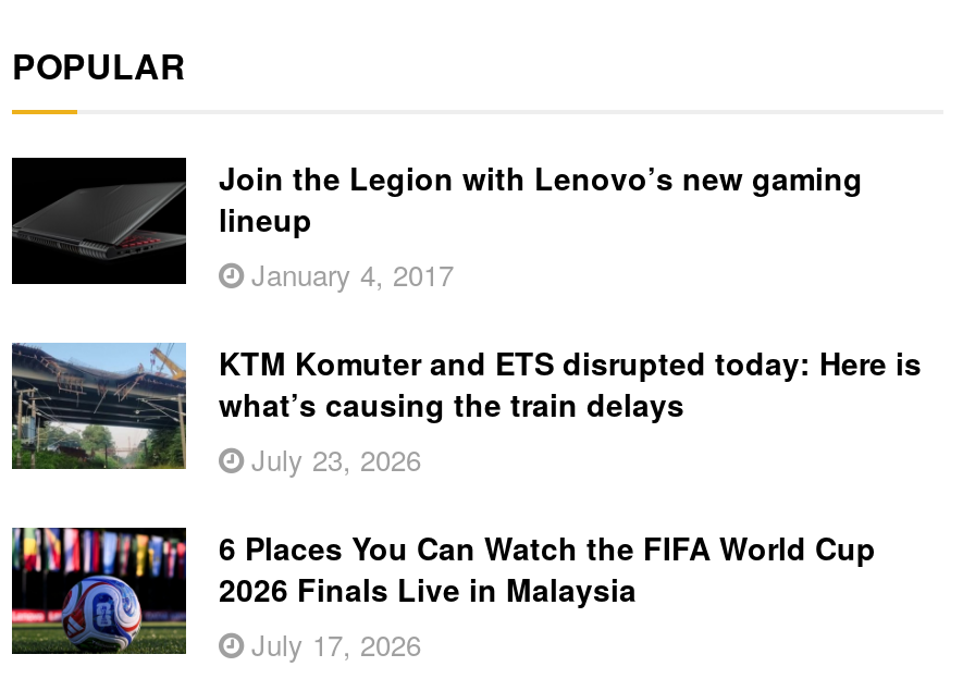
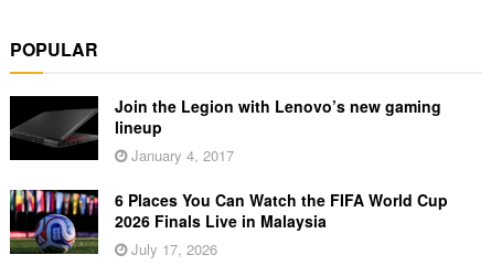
[10,341,922,481] [image] | KTM Komuter and ETS disrupted today: Here is | what’s causing the train delays | July 23, 2026 -> none

